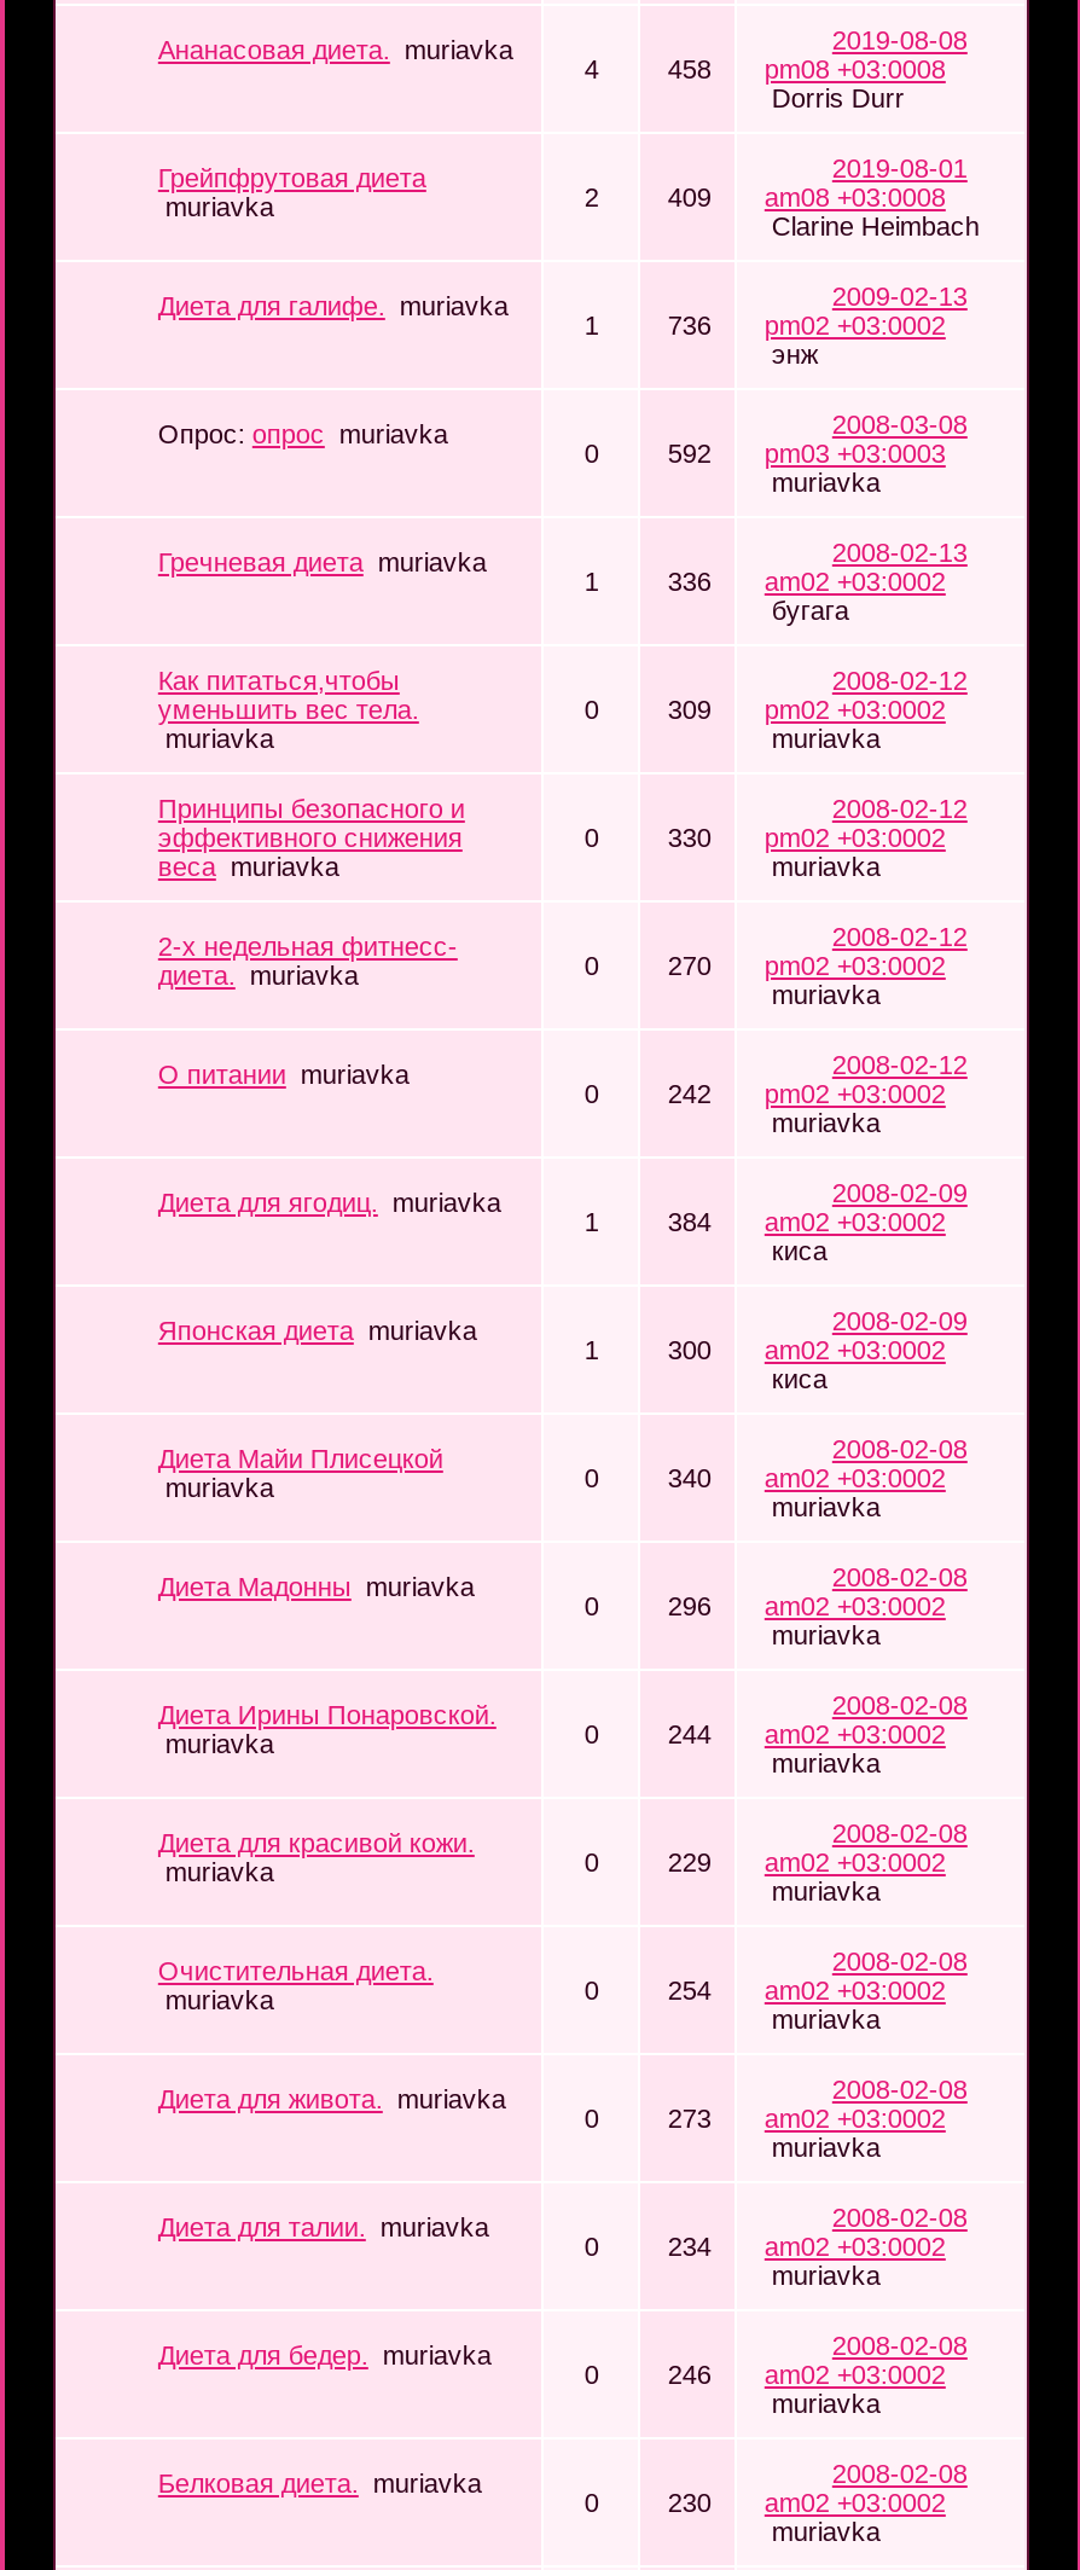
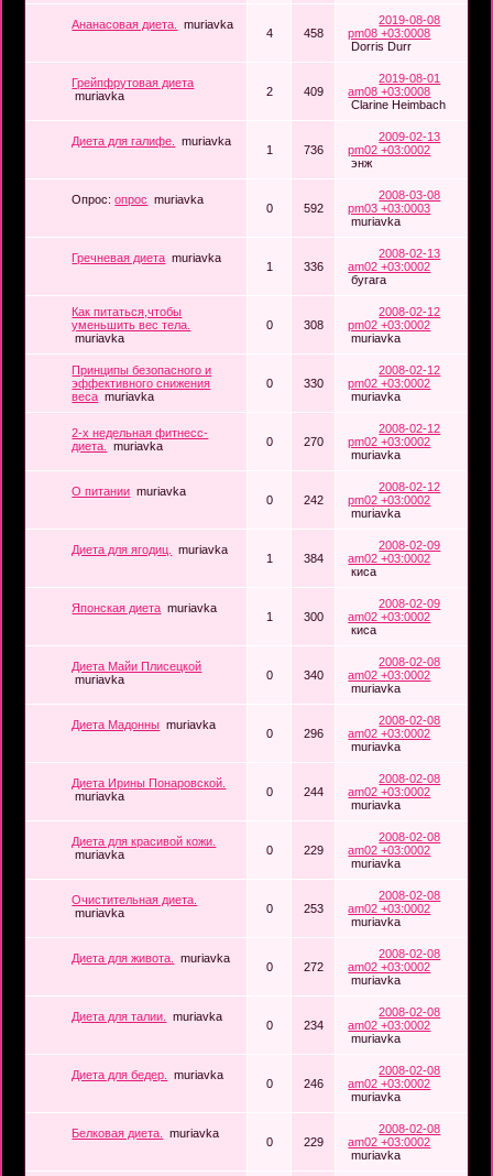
[668,694,946,723] 309 pm02 +03:0002 -> [304,318,431,331] 308 pm02 +03:0002
[668,1974,946,2003] 254 am02 +03:0002 -> [304,901,431,914] 253 am02 +03:0002
[668,2102,946,2131] 273 am02 +03:0002 -> [304,960,431,973] 272 am02 +03:0002
[668,2487,946,2516] 230 am02 +03:0002 -> [304,1135,431,1148] 229 am02 +03:0002

